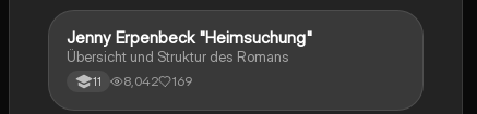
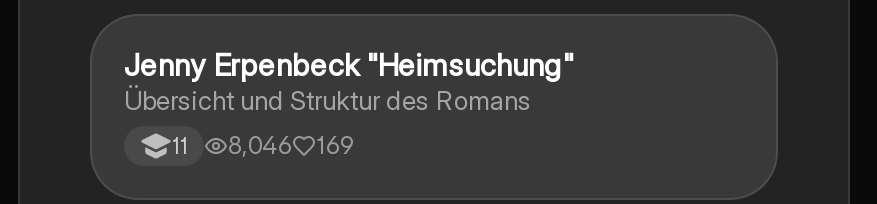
[93,73,192,89] 11 8,042 169 -> [172,130,354,160] 11 8,046 169

